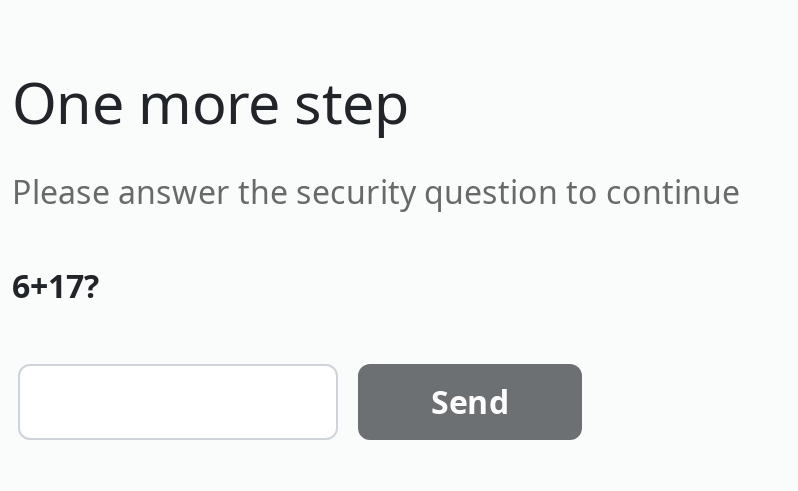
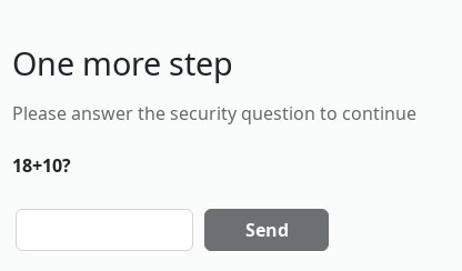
[12,264,100,308] 6+17? -> [12,153,71,178] 18+10?

